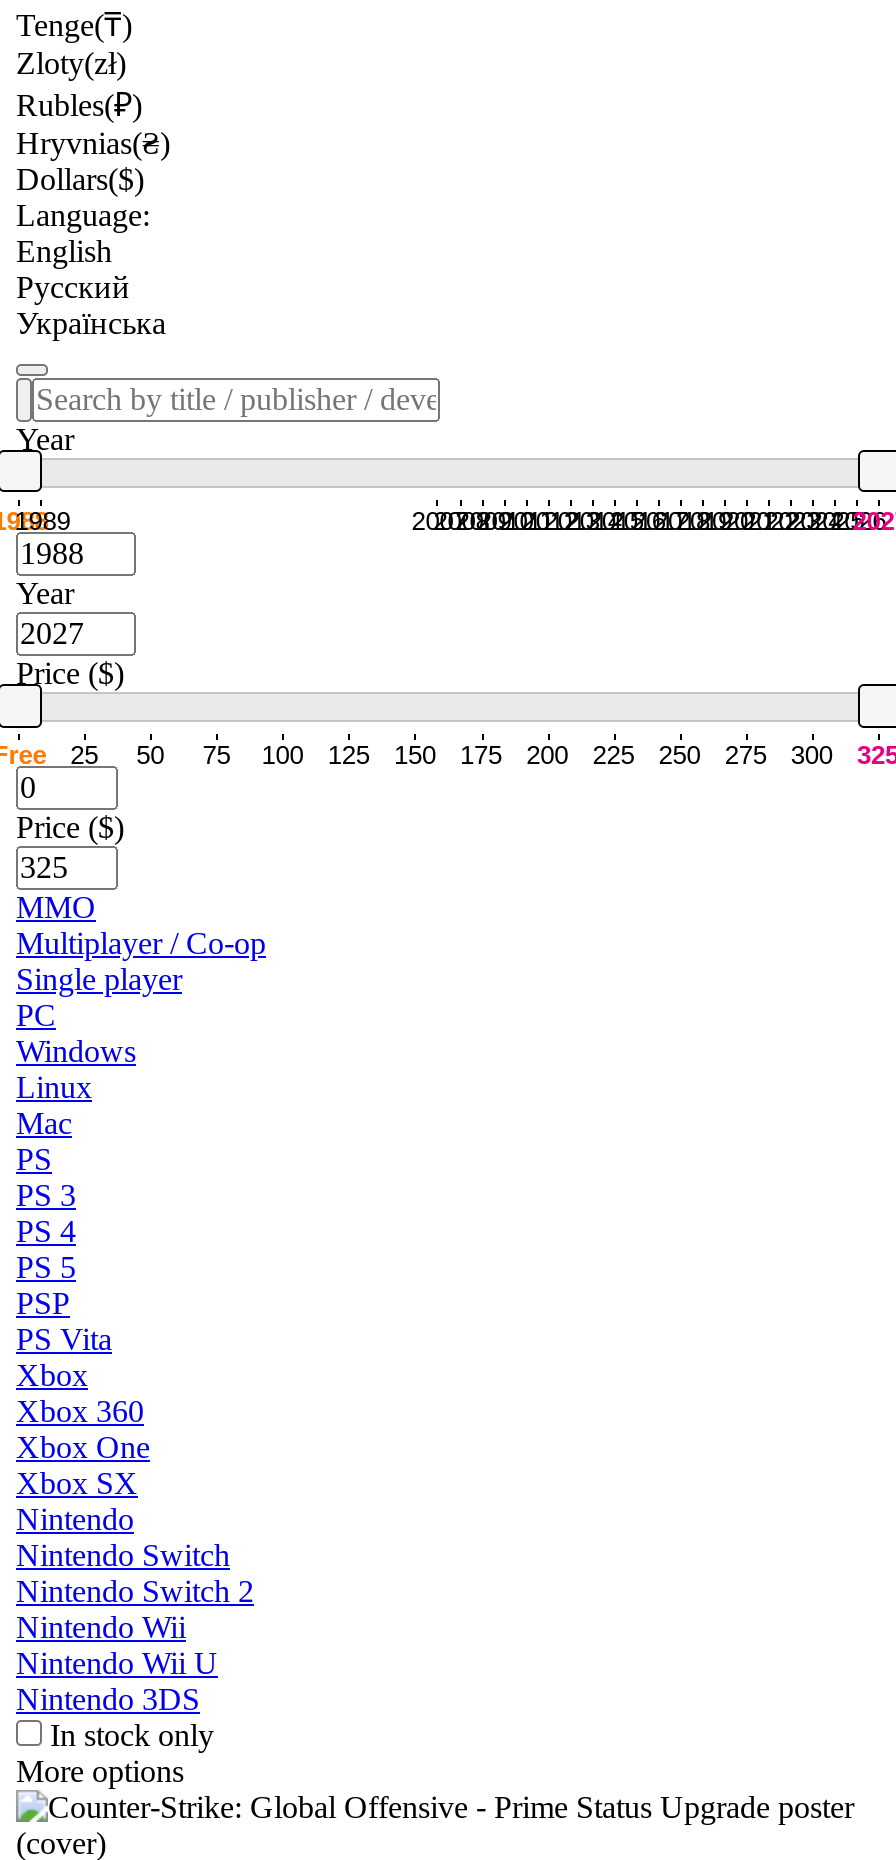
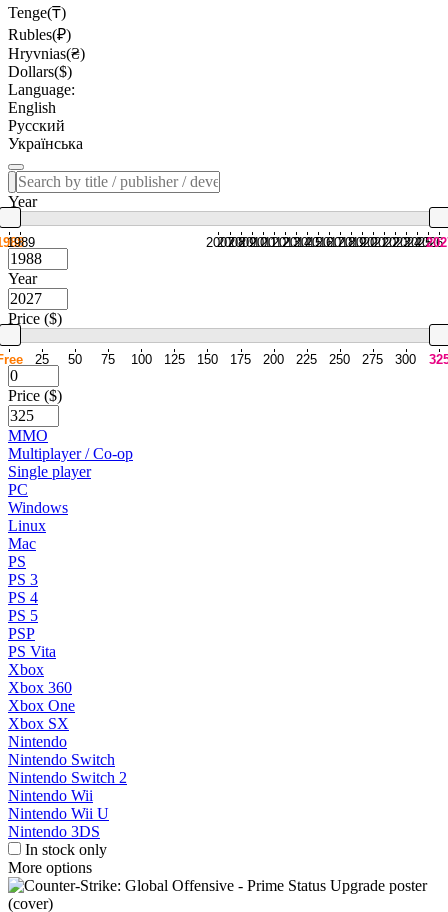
[16,46,126,80] Zloty(zł) -> none

